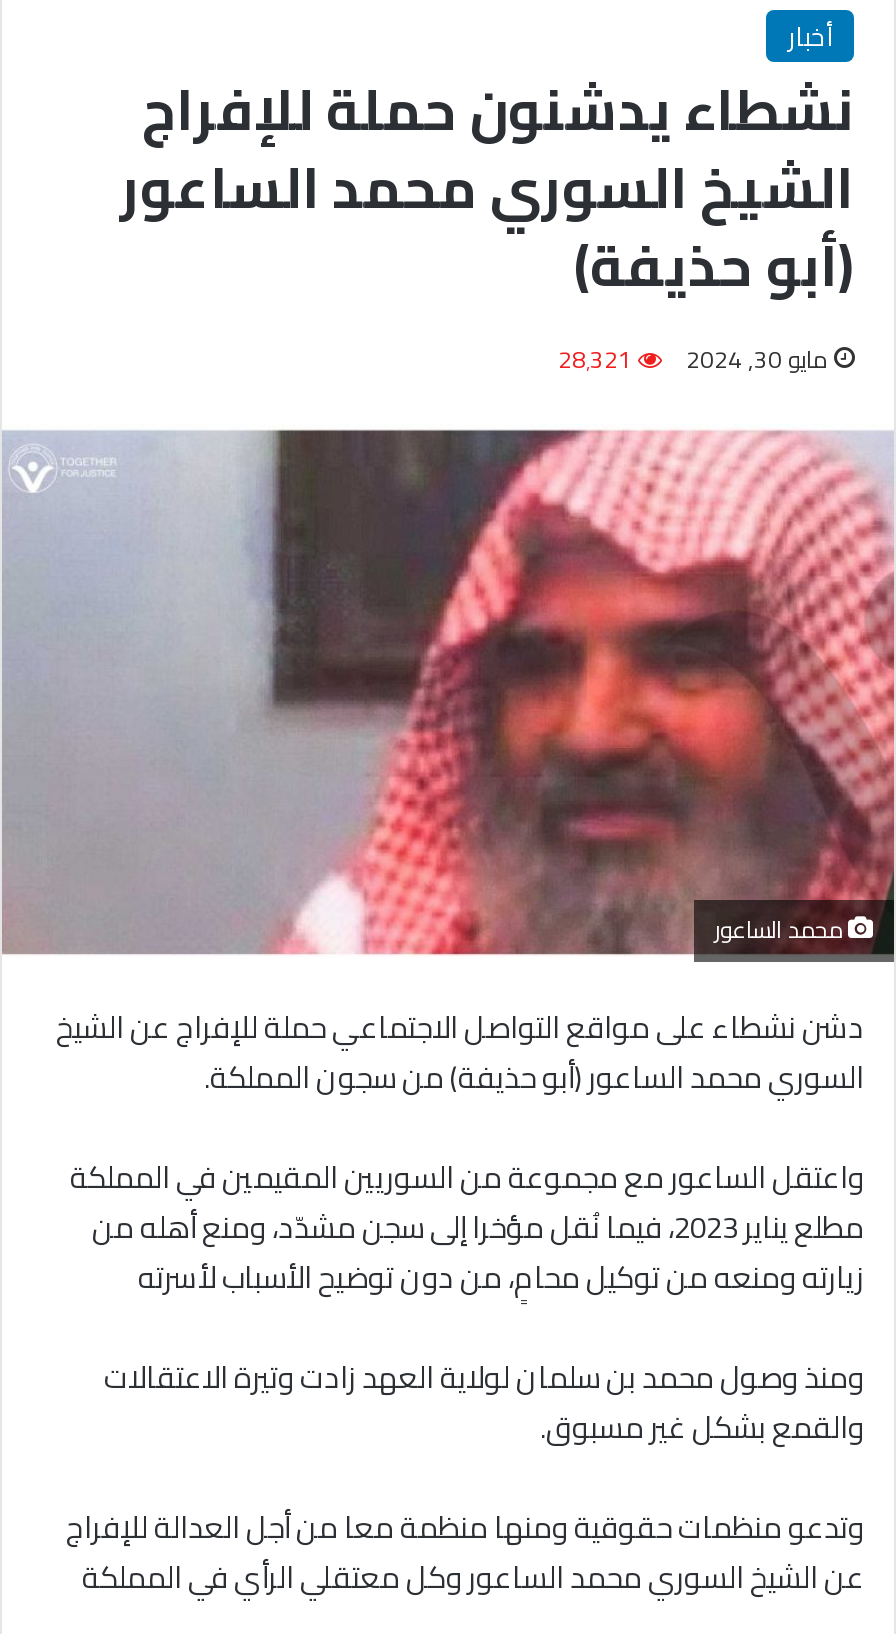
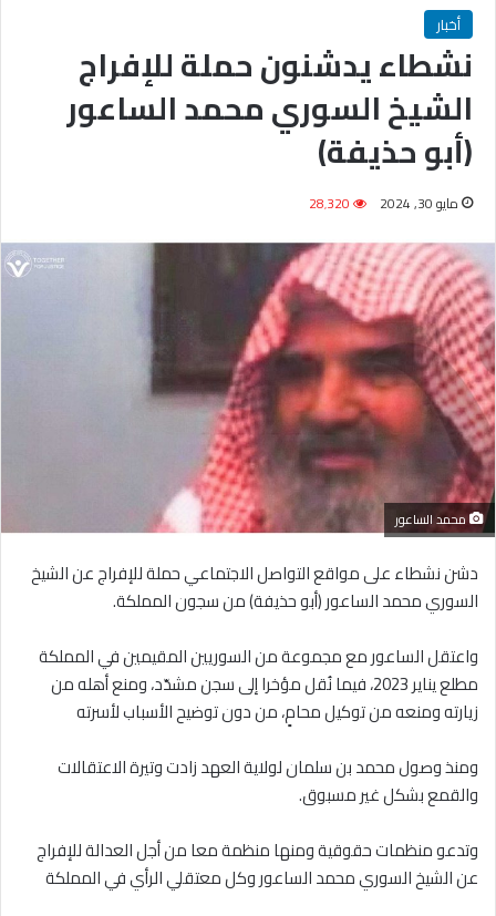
[558,336,632,382] 28٬321 -> [309,191,350,216] 28٬320

